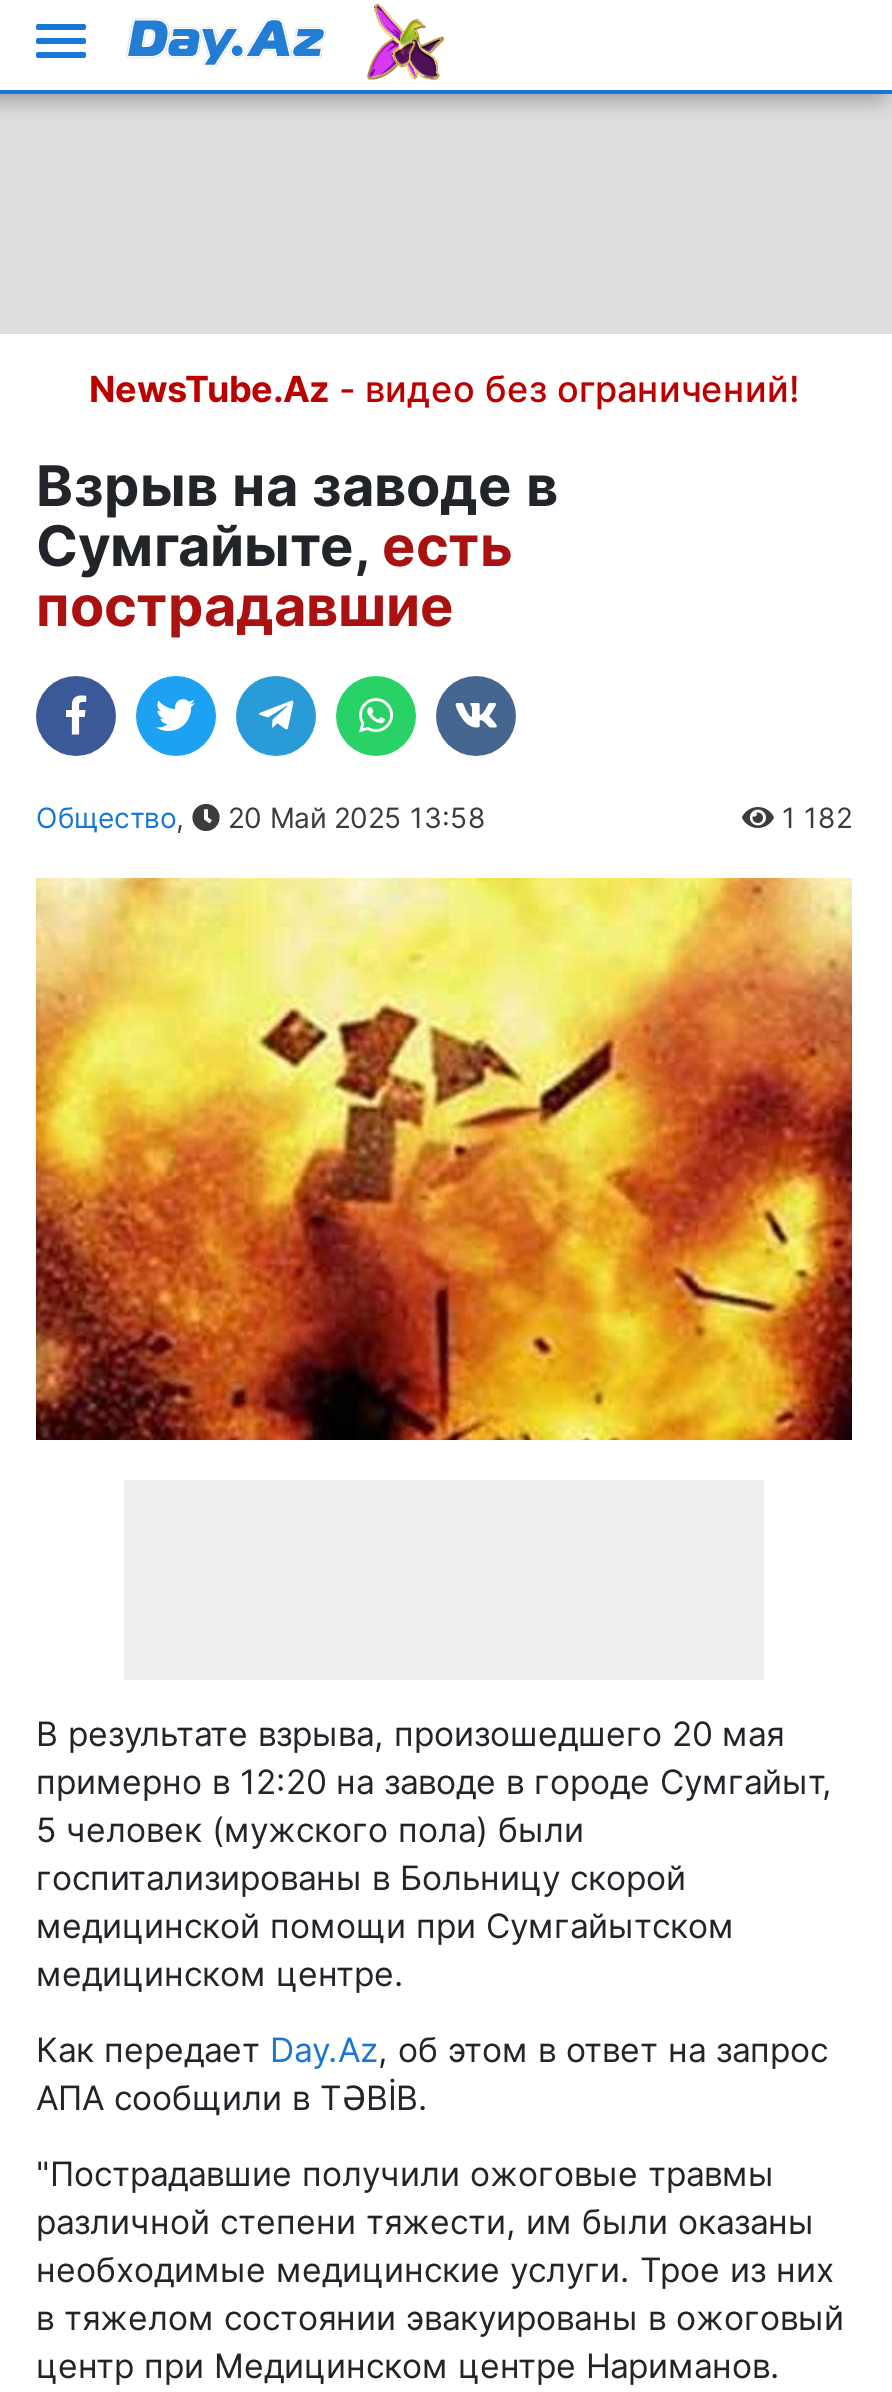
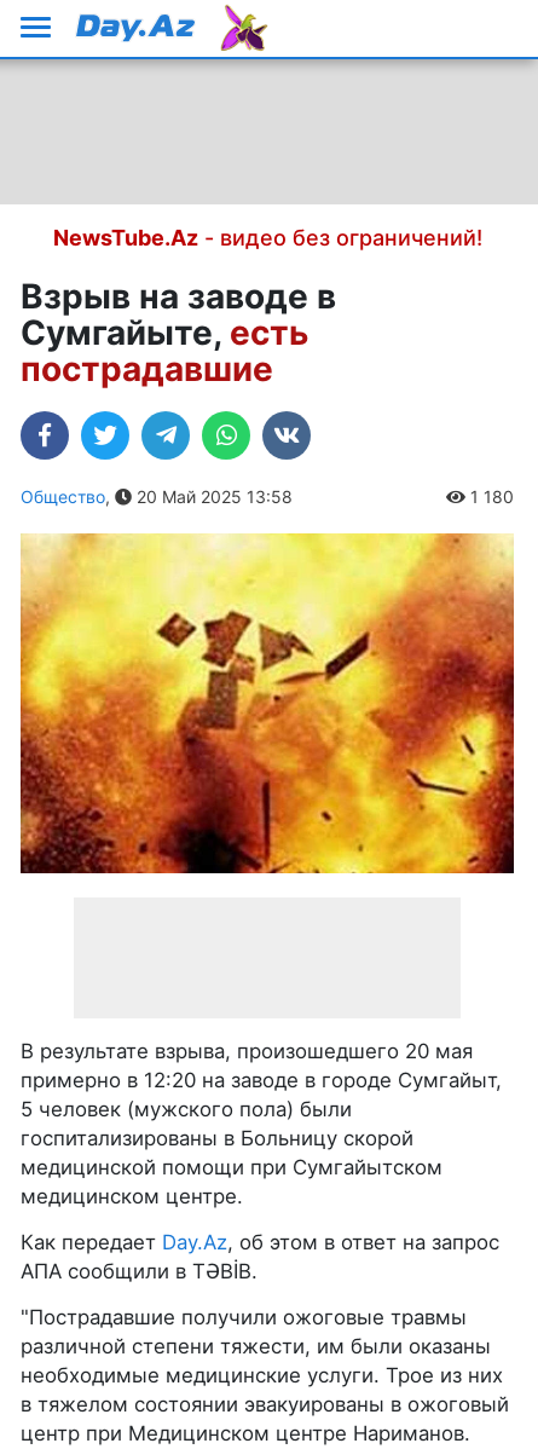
[774,800,852,834] 1 182 -> [465,486,514,507] 1 180

